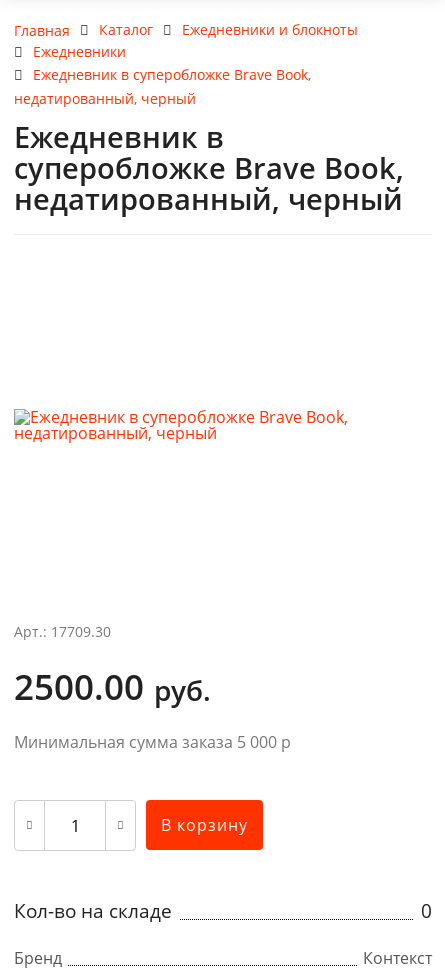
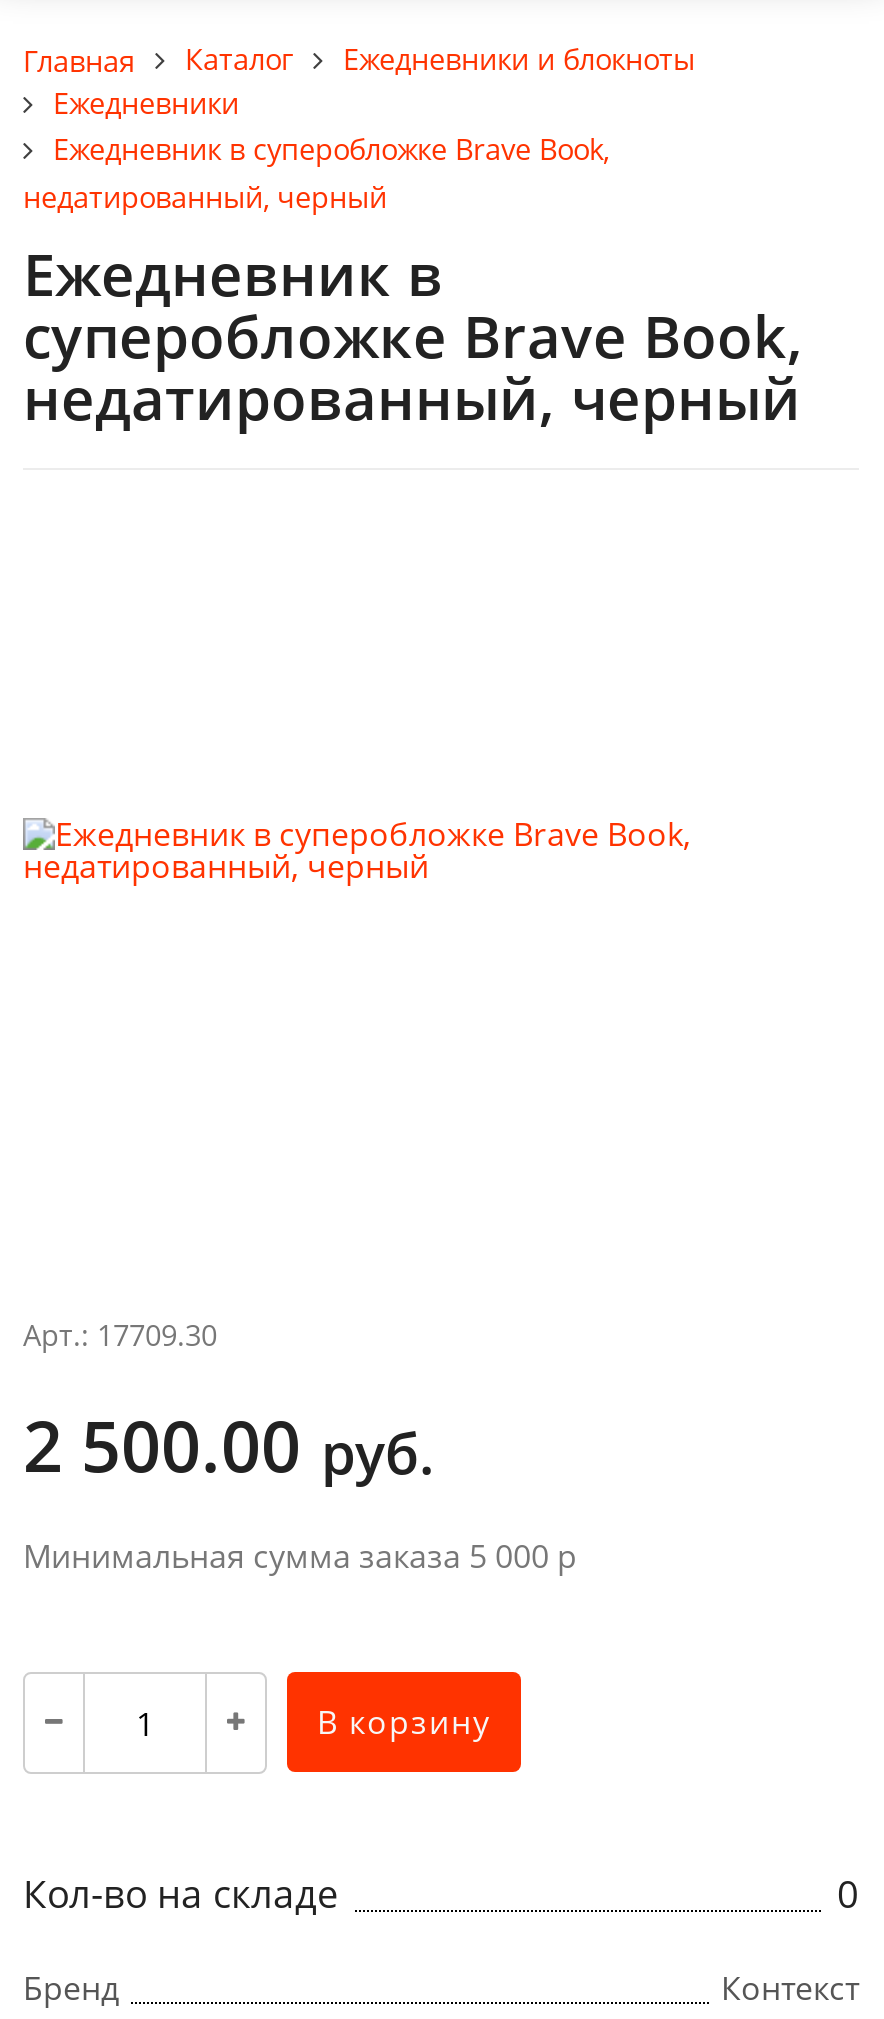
[14,662,211,710] 2500.00 руб. -> [23,1396,435,1492] 2 500.00 руб.

